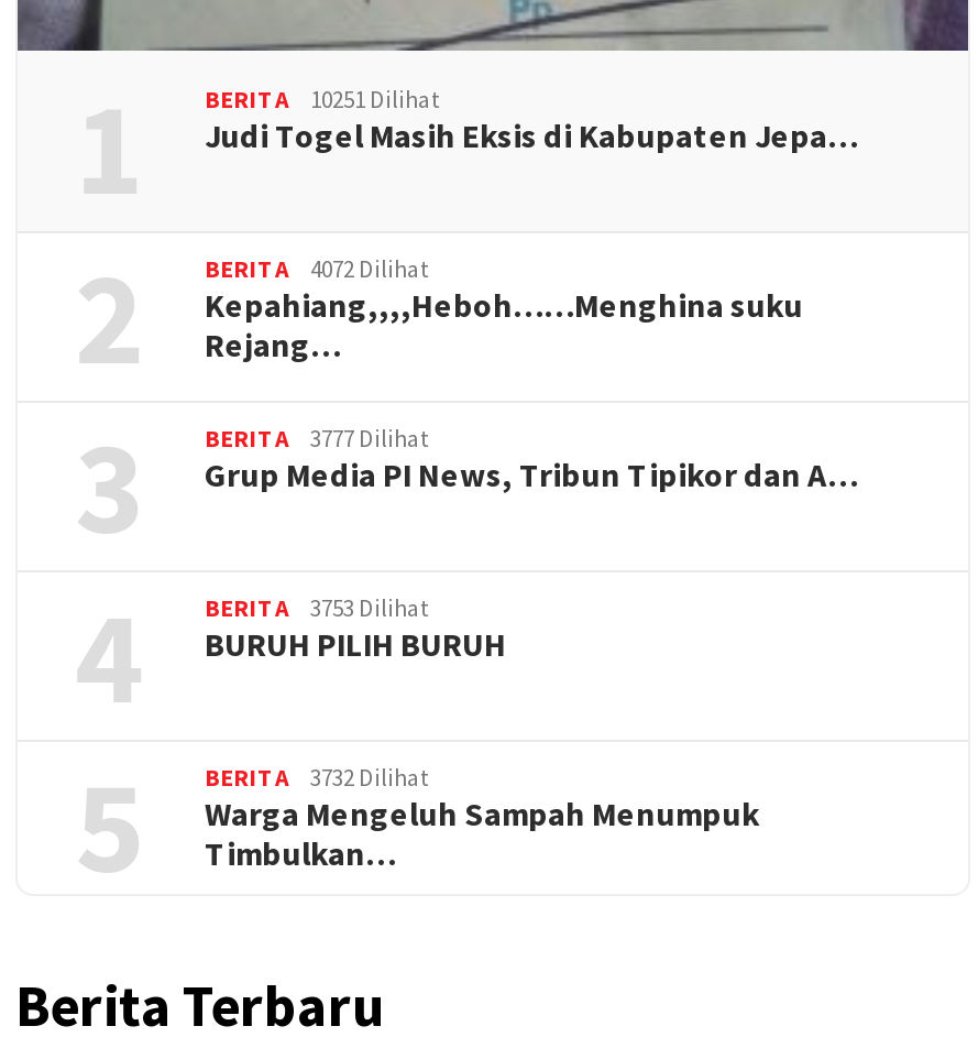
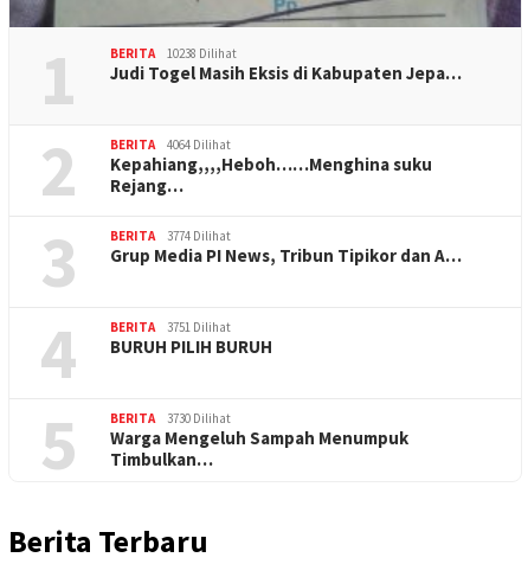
[205,83,440,114] BERITA 10251 Dilihat -> [110,45,237,61] BERITA 10238 Dilihat
[205,253,429,284] BERITA 4072 Dilihat -> [110,136,231,153] BERITA 4064 Dilihat
[205,423,429,453] BERITA 3777 Dilihat -> [110,227,231,244] BERITA 3774 Dilihat
[205,592,429,623] BERITA 3753 Dilihat -> [110,319,231,335] BERITA 3751 Dilihat
[205,762,429,792] BERITA 3732 Dilihat -> [110,410,231,426] BERITA 3730 Dilihat

